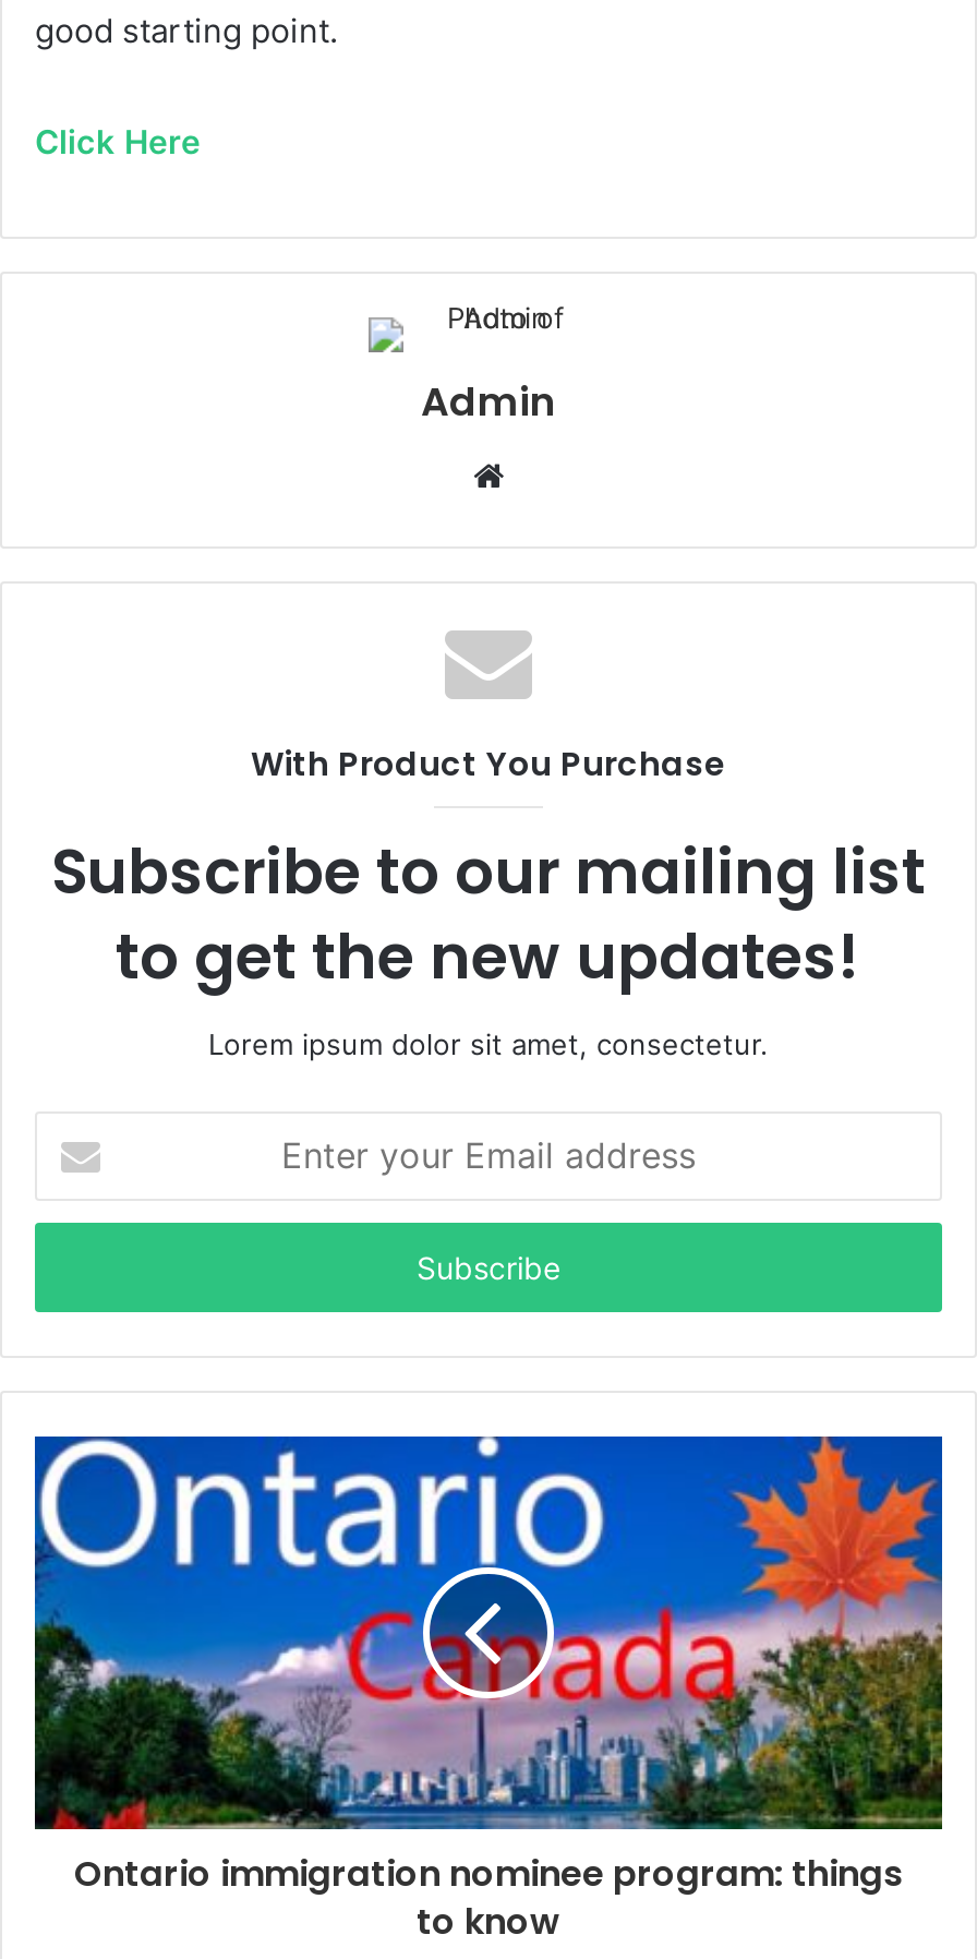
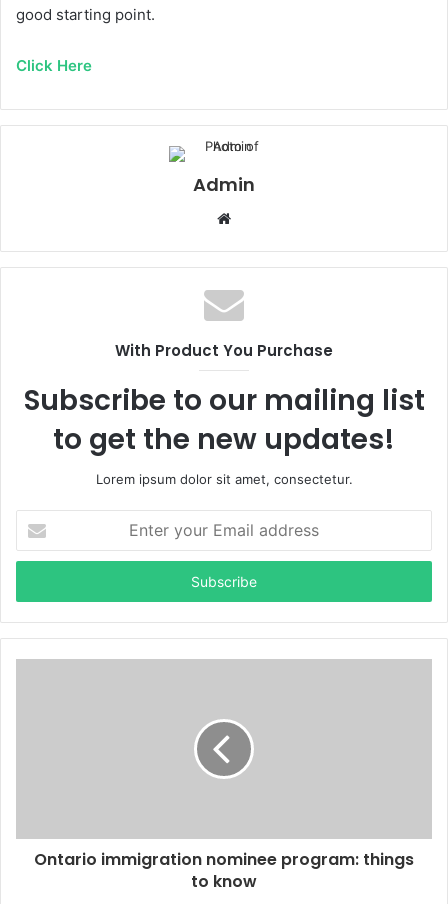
[33,1434,944,1831] [image] -> none

